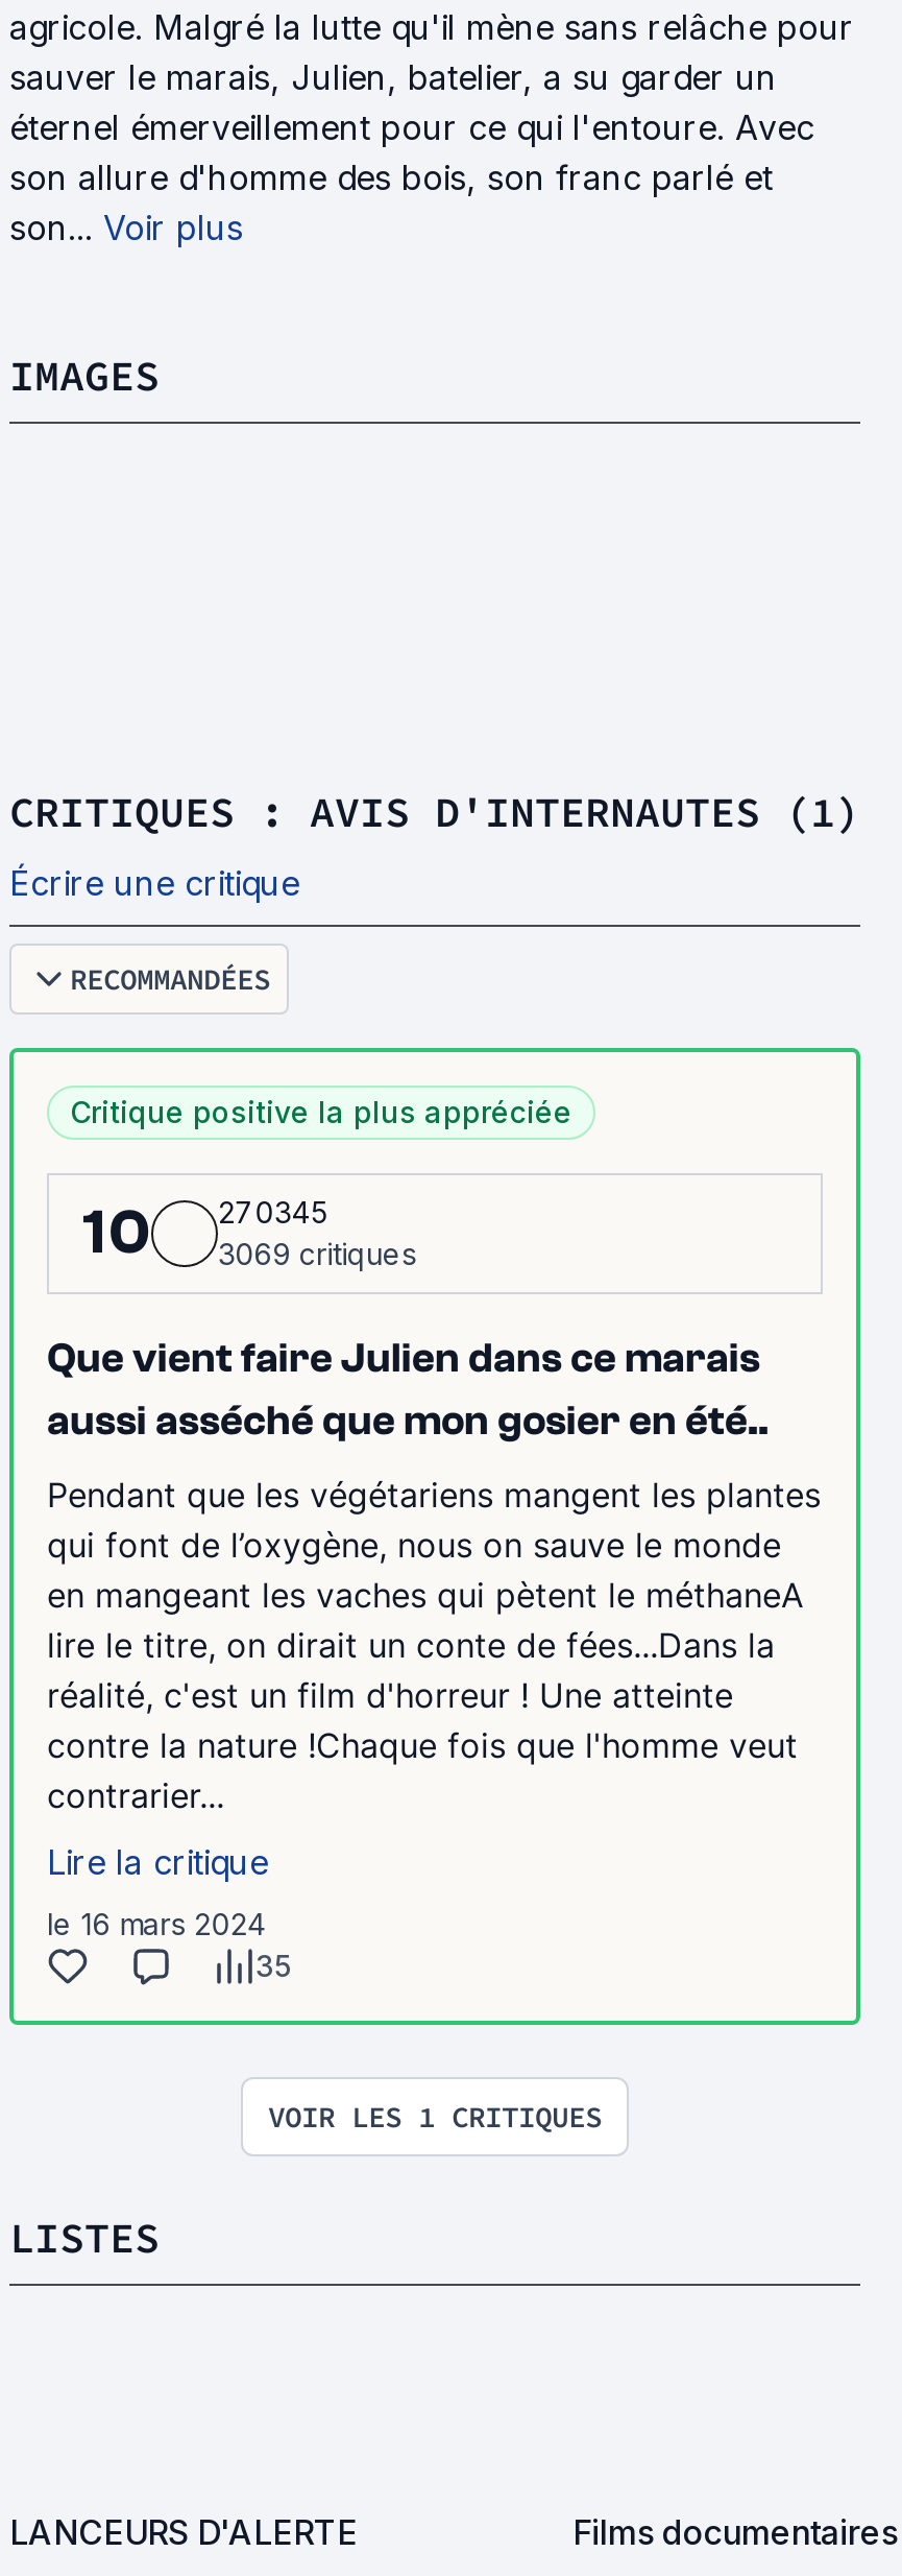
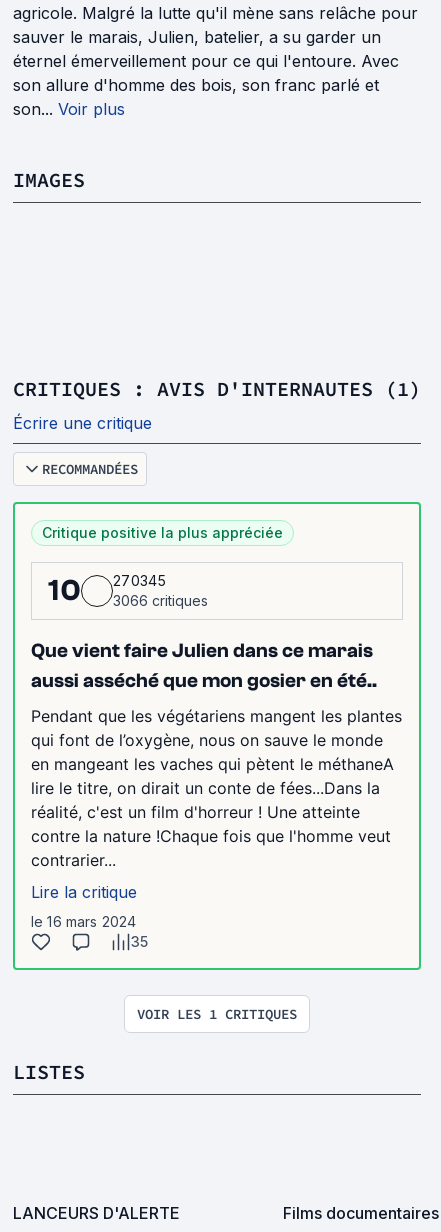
[82,1194,416,1271] 10 3069 critiques 270345 -> [48,572,208,609] 10 3066 critiques 270345

